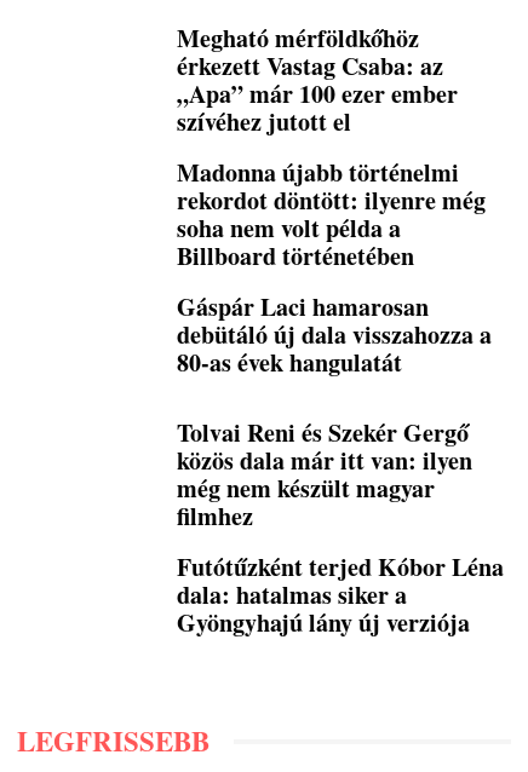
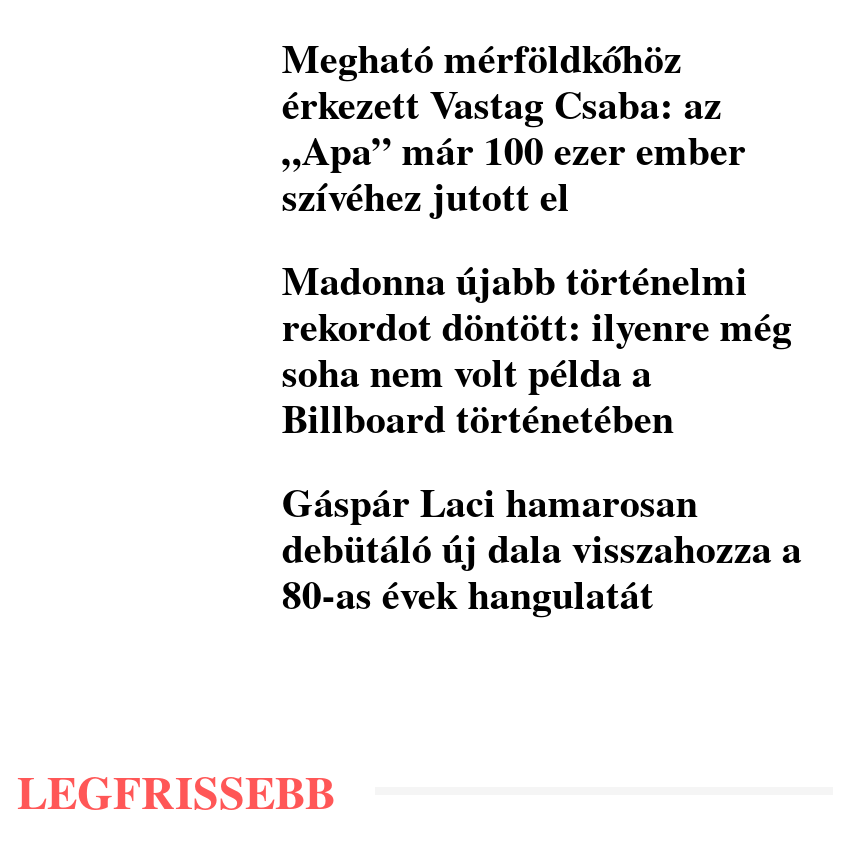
[177,415,504,640] Tolvai Reni és Szekér Gergő | közös dala már itt van: ilyen | még nem készült magyar | filmhez | Futótűzként terjed Kóbor Léna | dala: hatalmas siker a | Gyöngyhajú lány új verziója -> none

